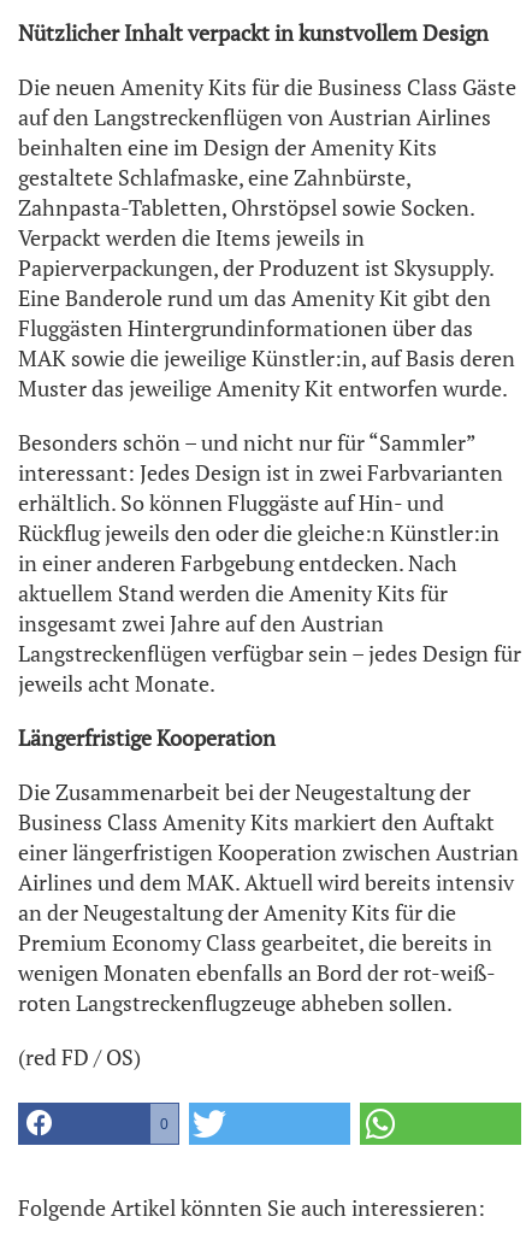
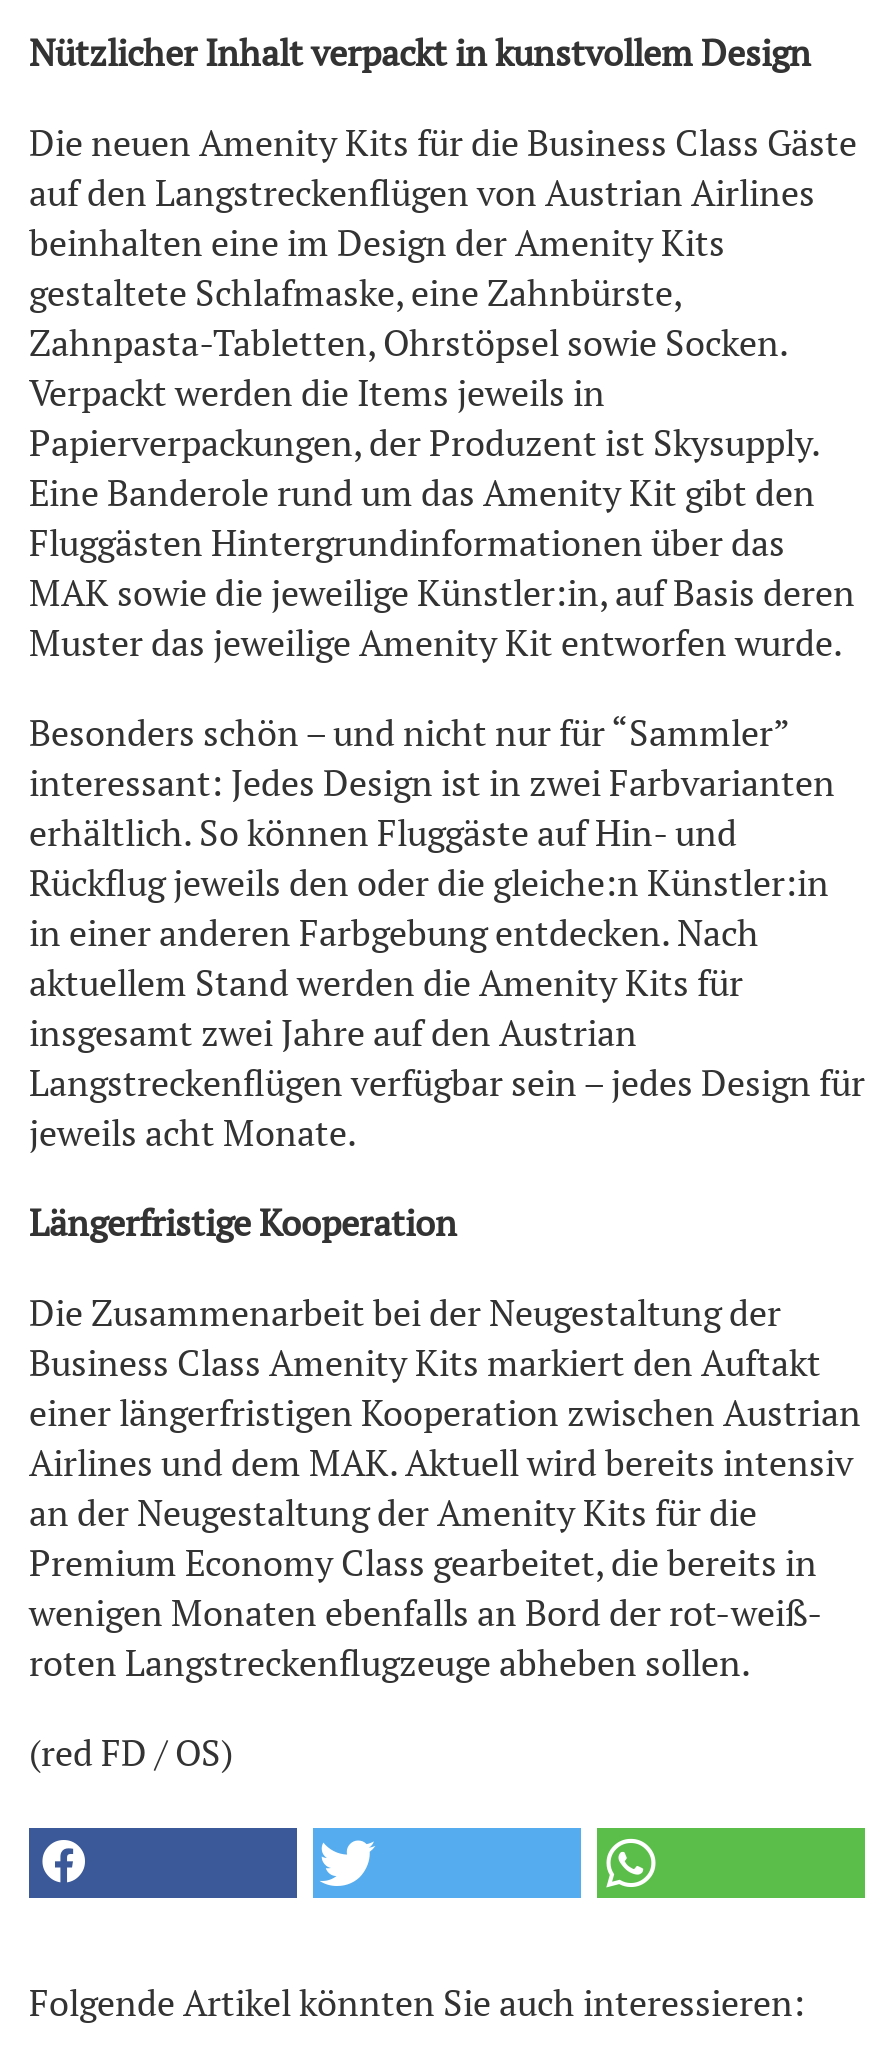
[160,1117,169,1133] 0 -> none

